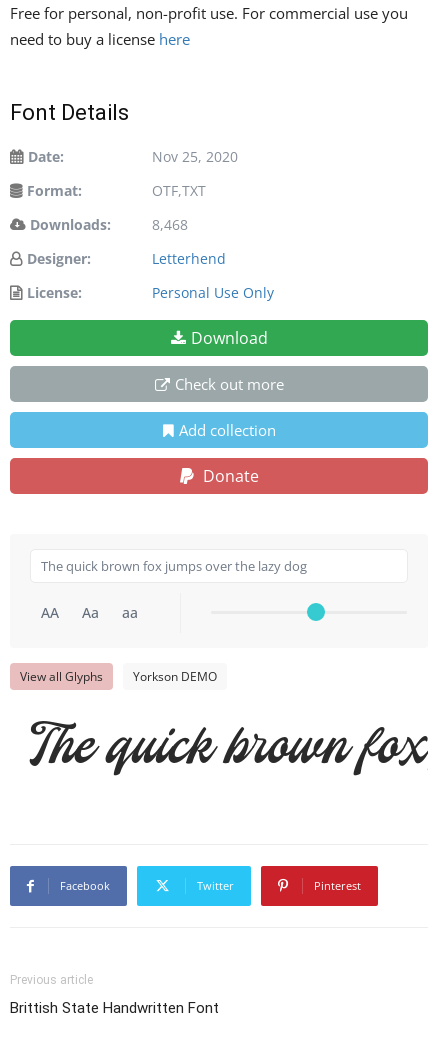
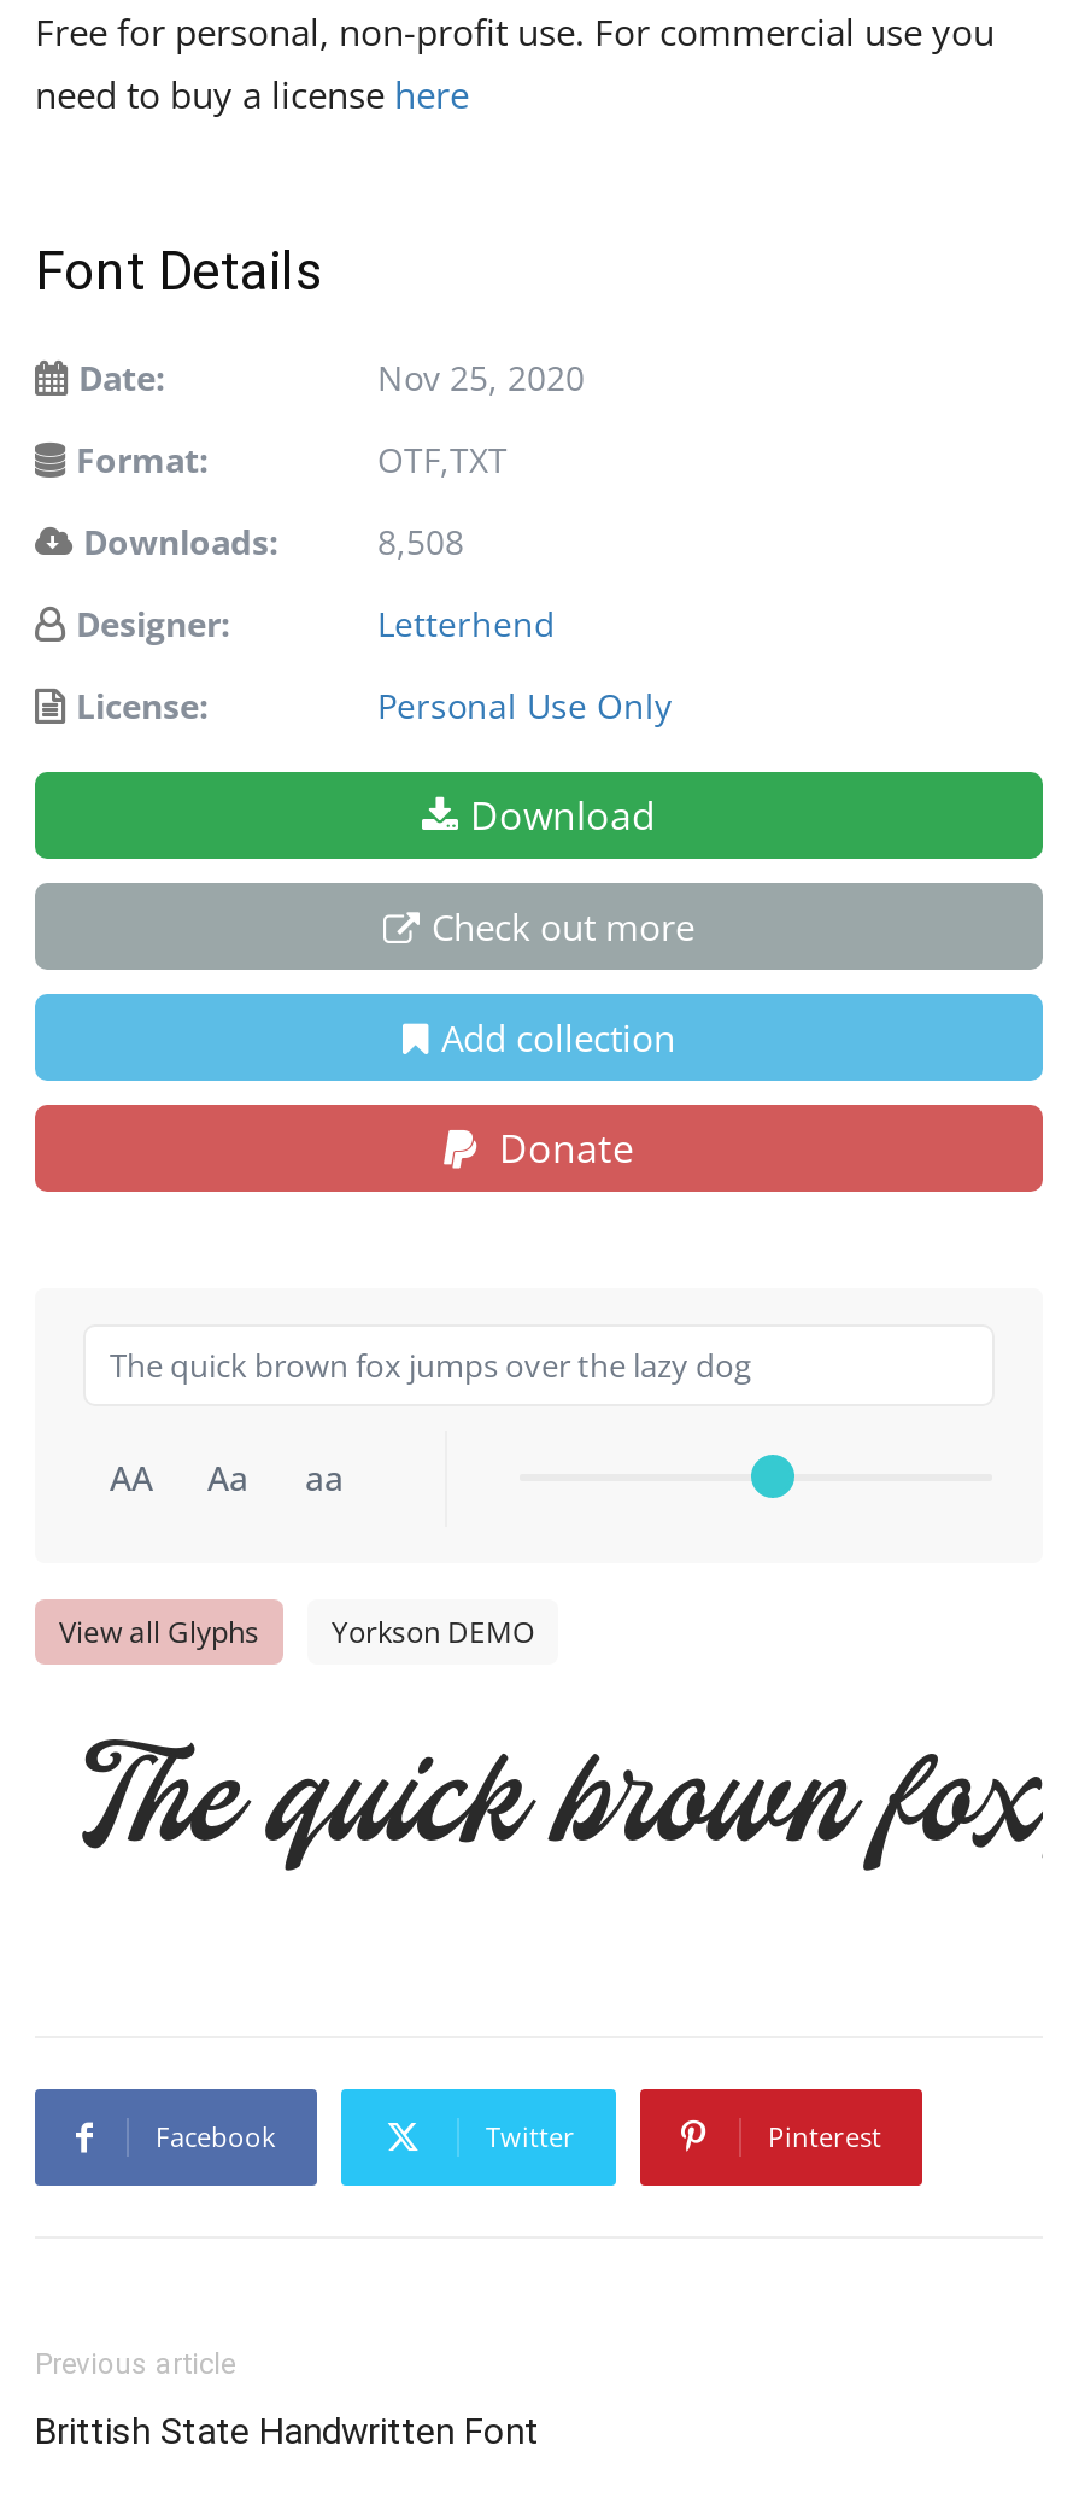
[152,215,188,234] 8,468 -> [377,519,464,564] 8,508

